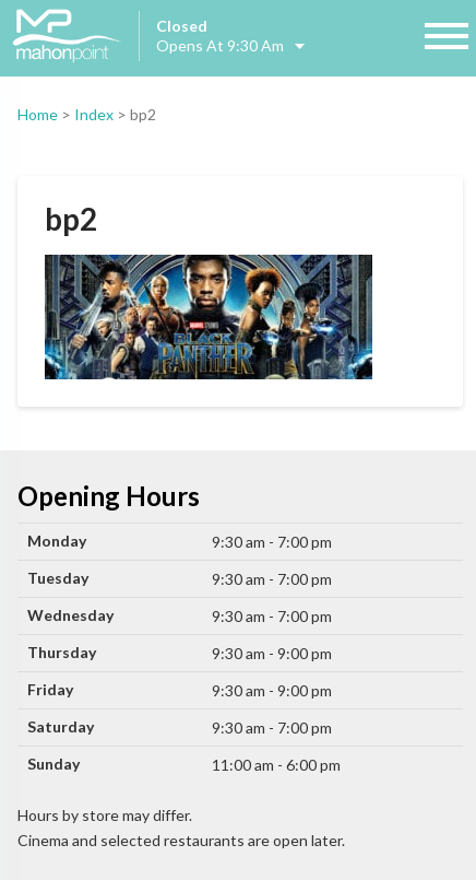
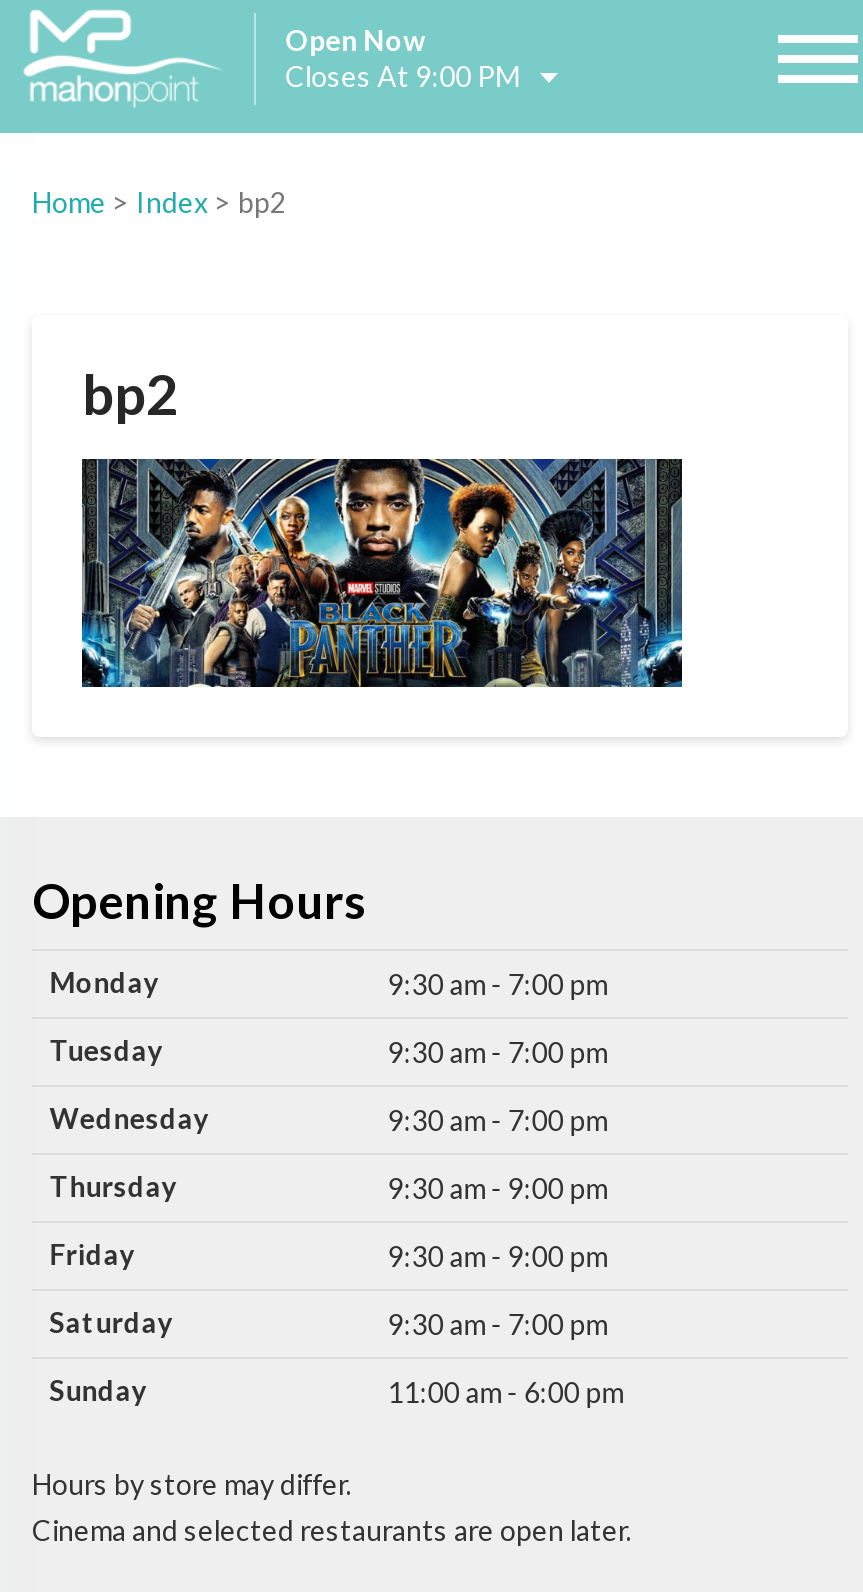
[156,16,283,55] Closed | Opens At 9:30 Am -> [285,23,519,93] Open Now | Closes At 9:00 PM

